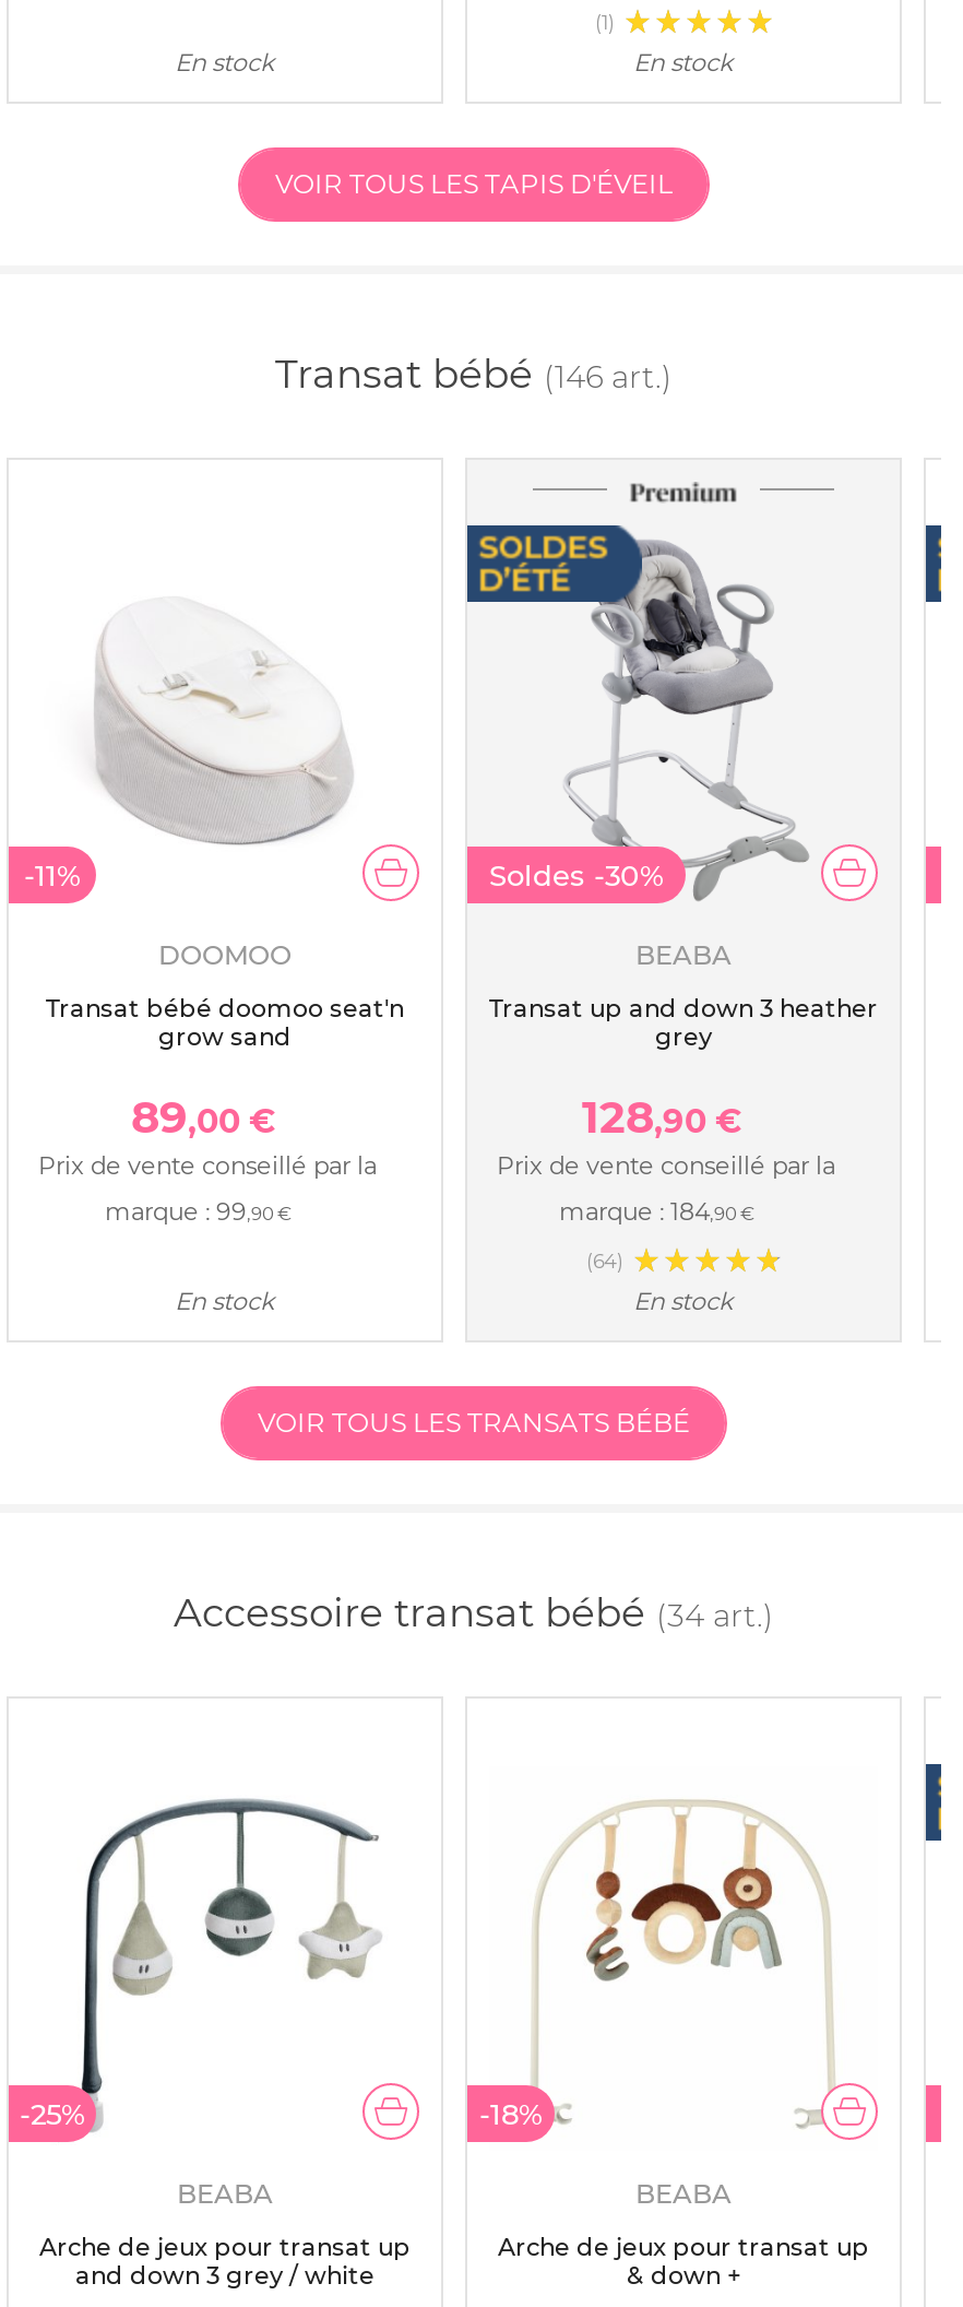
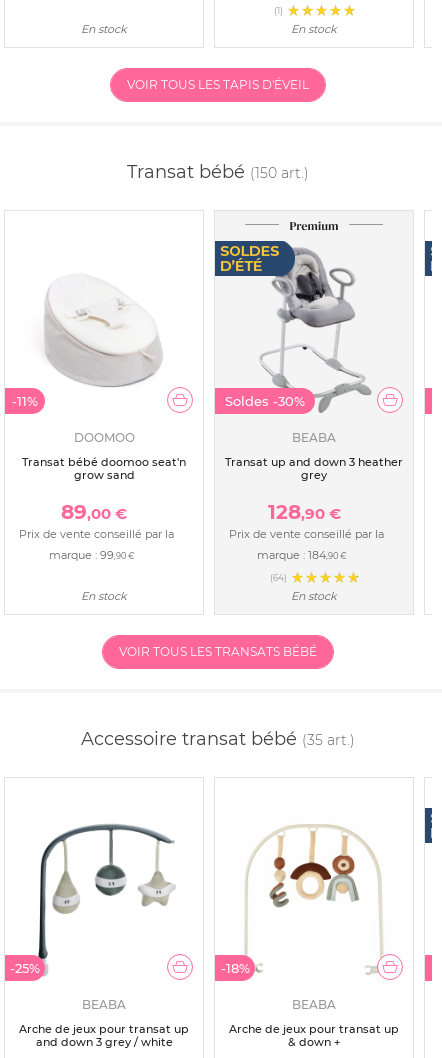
[275,351,673,399] Transat bébé (146 art.) -> [127,161,309,183] Transat bébé (150 art.)
[174,1589,774,1637] Accessoire transat bébé (34 art.) -> [81,728,355,750] Accessoire transat bébé (35 art.)

